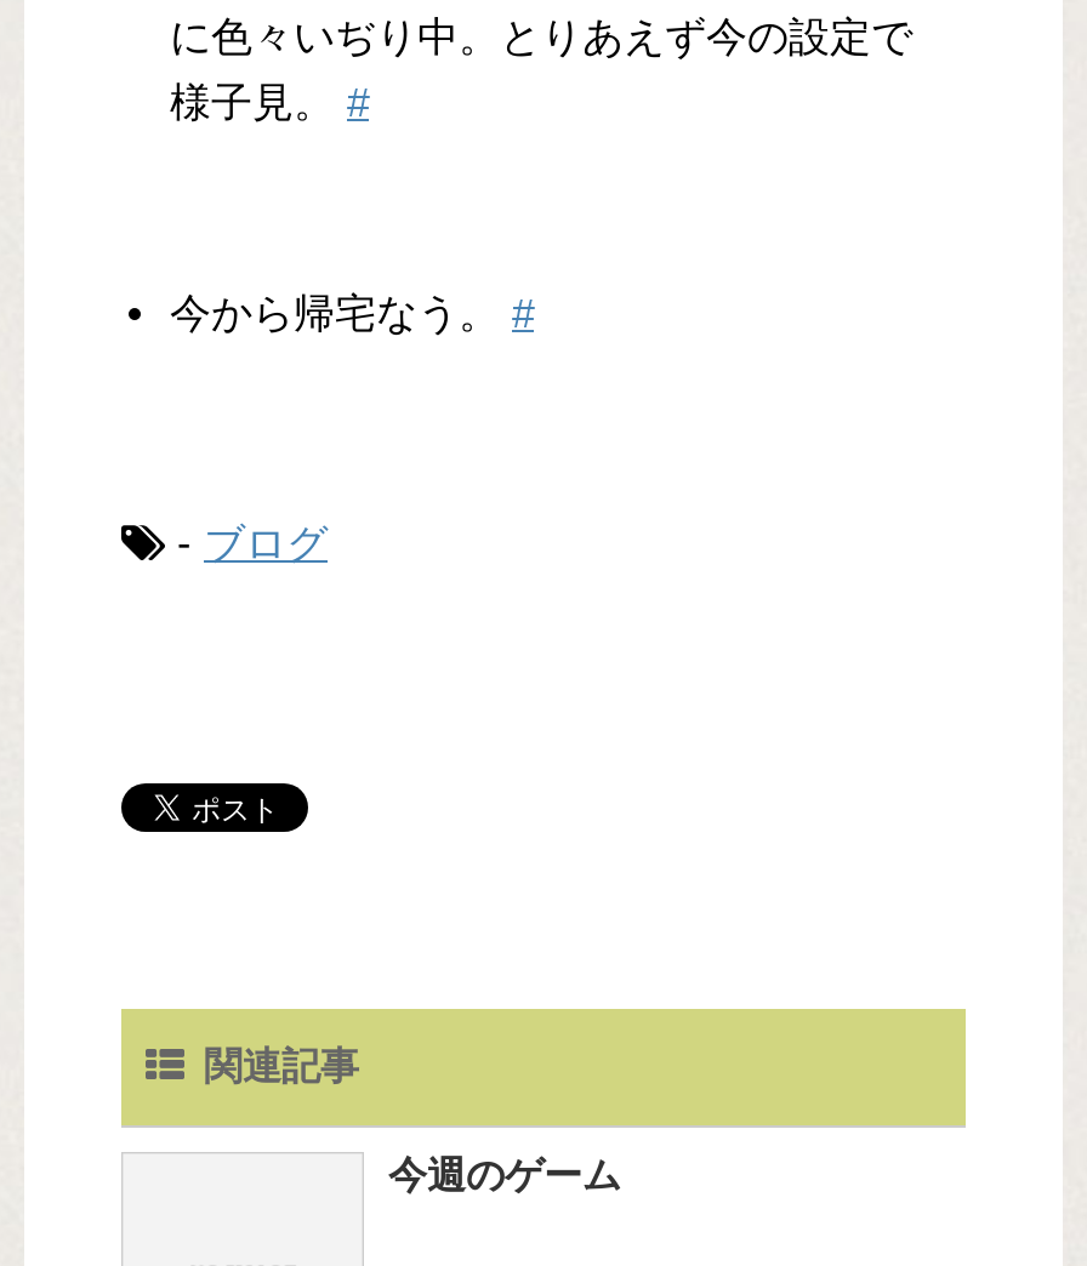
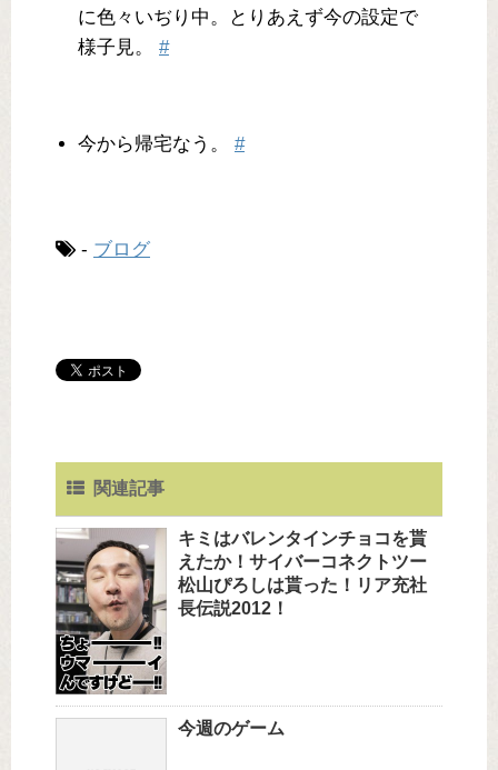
none -> [54,528,427,696] [image] | キミはバレンタインチョコを貰 | えたか！サイバーコネクトツー | 松山ぴろしは貰った！リア充社 | 長伝説2012！

